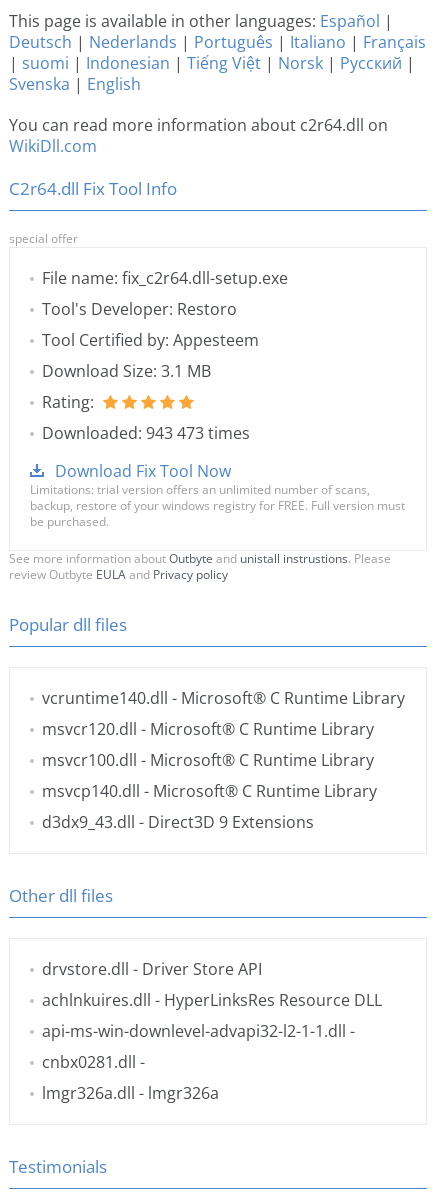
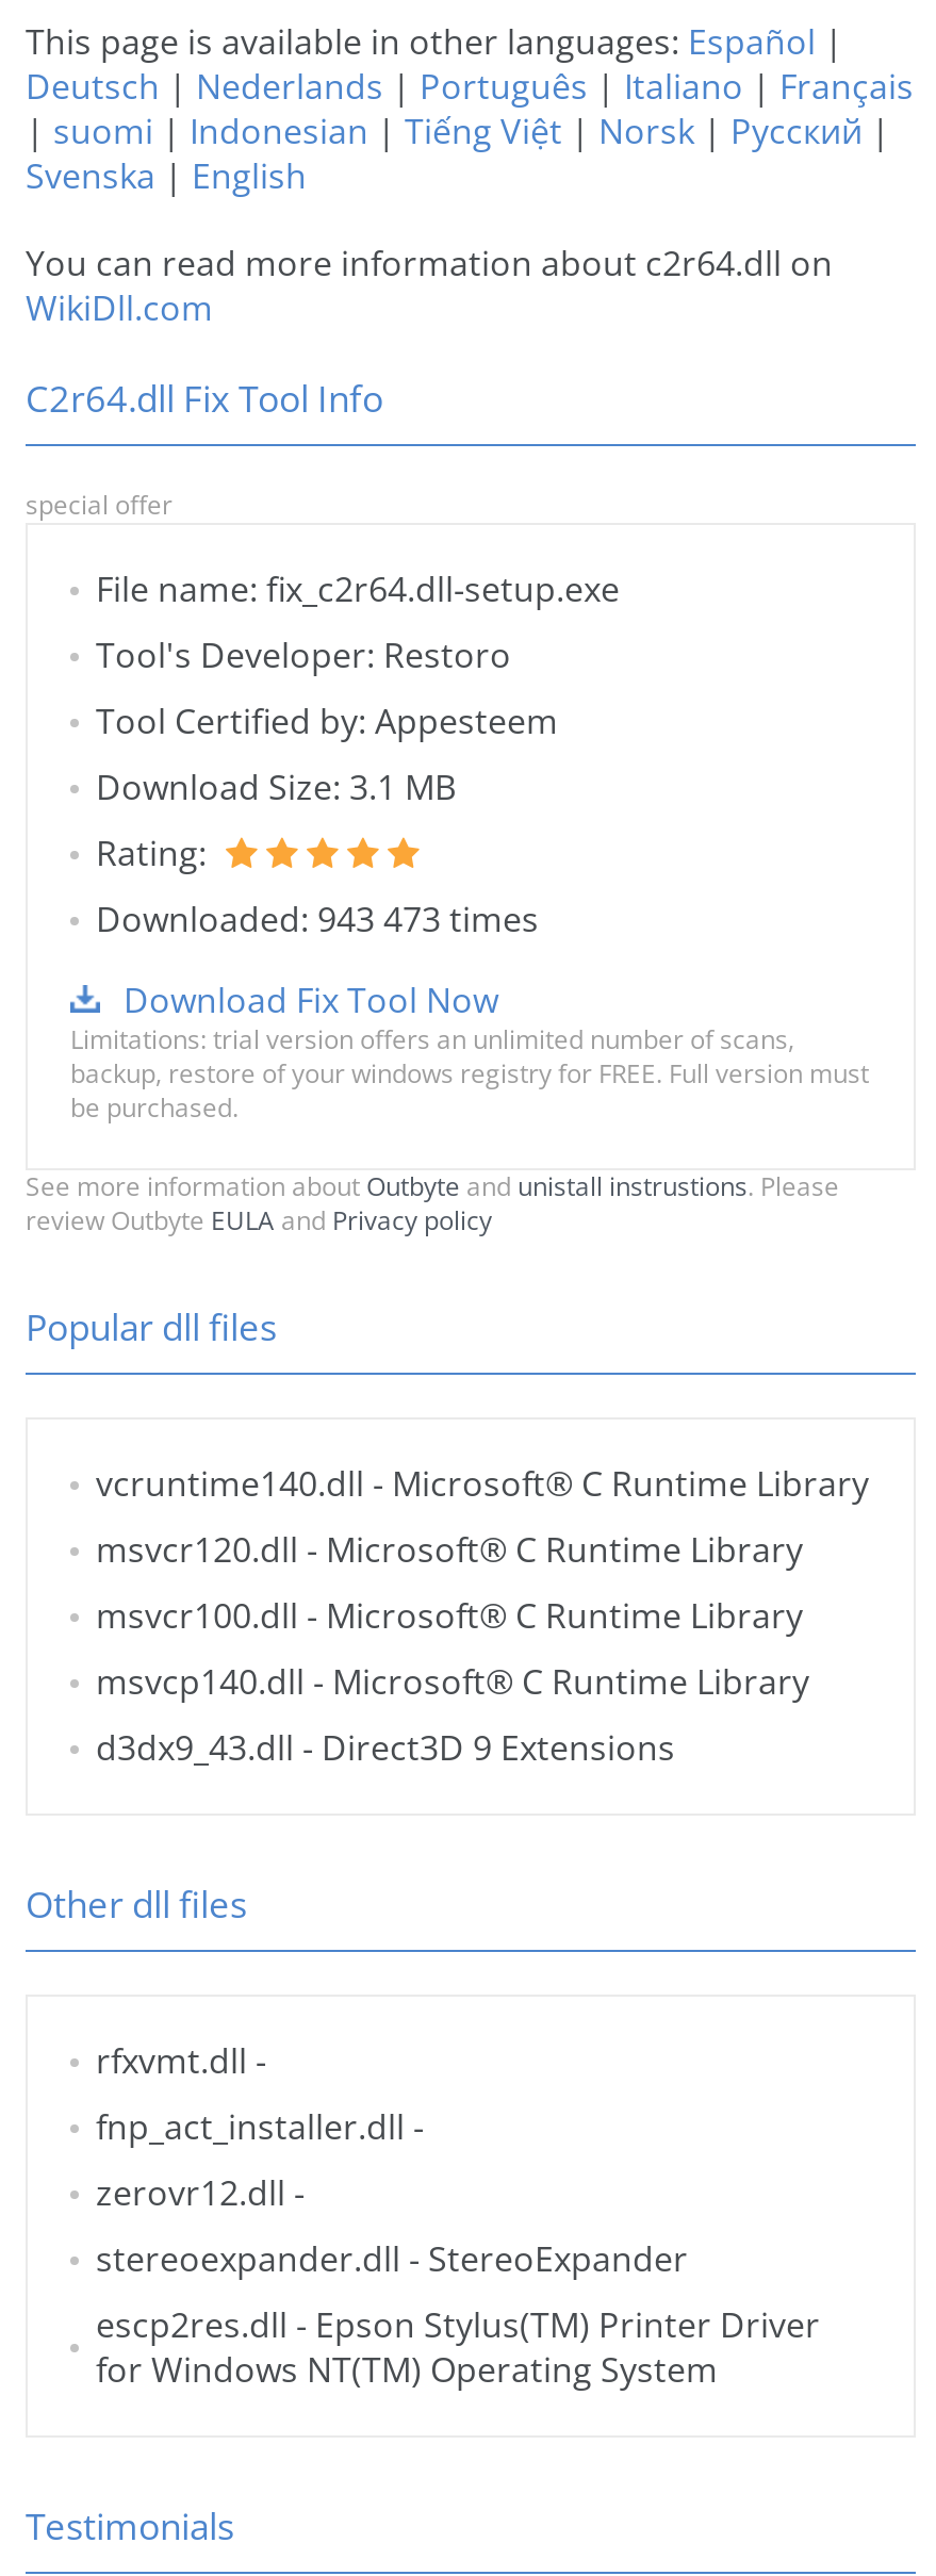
[42,958,382,1104] drvstore.dll - Driver Store API | achlnkuires.dll - HyperLinksRes Resource DLL | api-ms-win-downlevel-advapi32-l2-1-1.dll - | cnbx0281.dll - | lmgr326a.dll - lmgr326a -> [96,2037,820,2393] rfxvmt.dll - | fnp_act_installer.dll - | zerovr12.dll - | stereoexpander.dll - StereoExpander | escp2res.dll - Epson Stylus(TM) Printer Driver | for Windows NT(TM) Operating System

